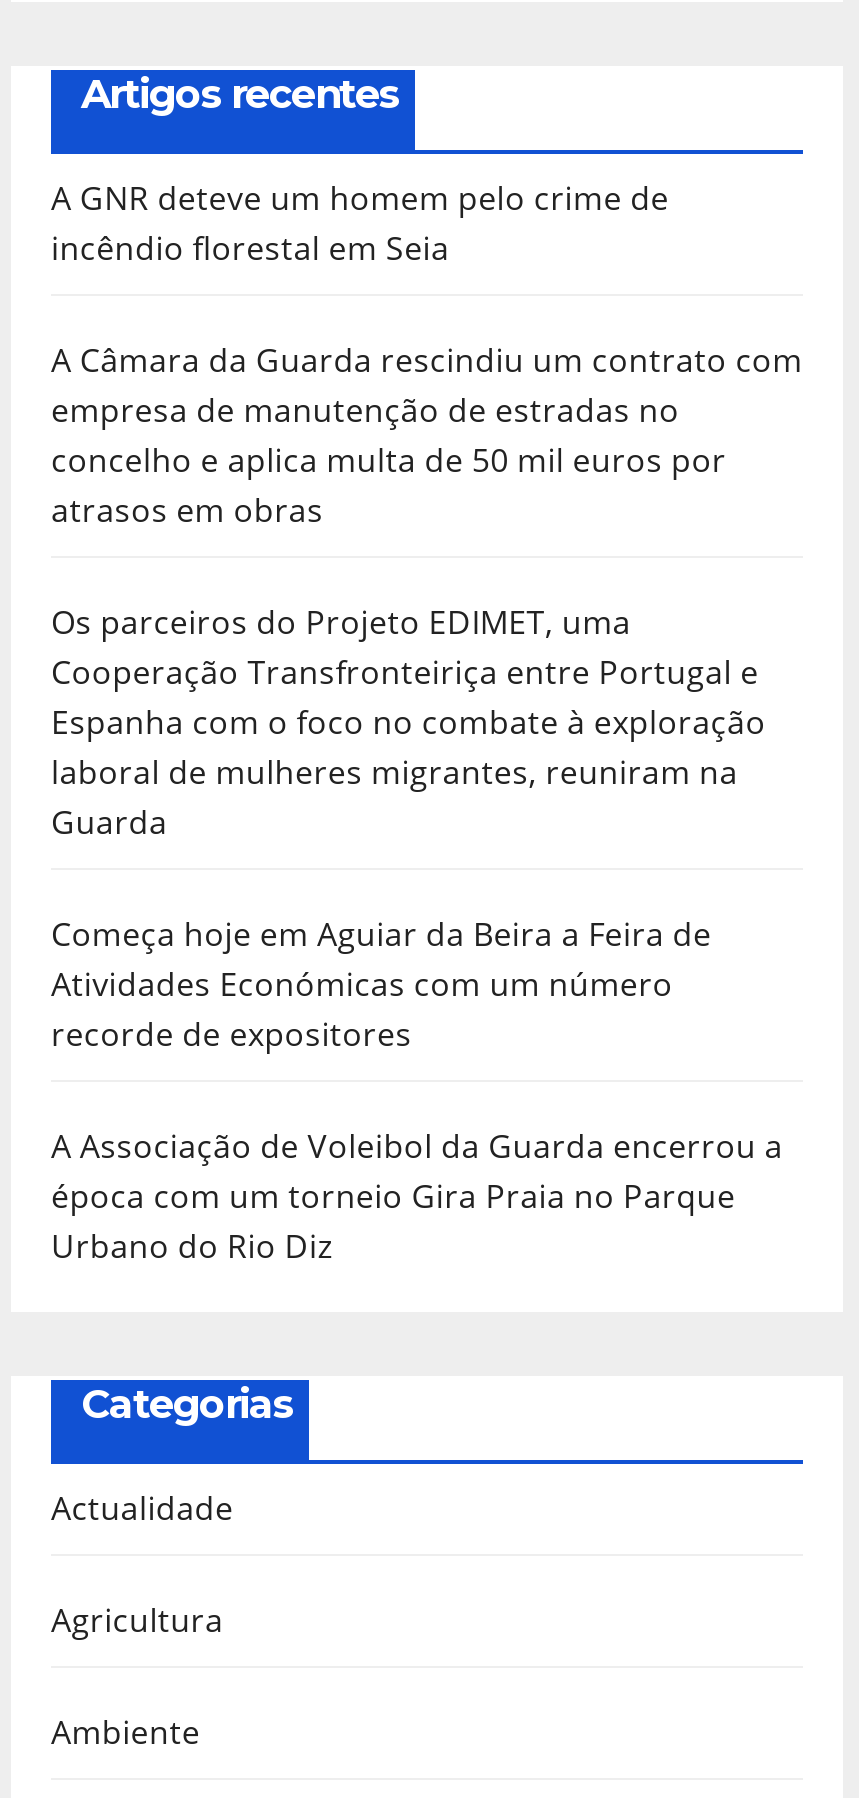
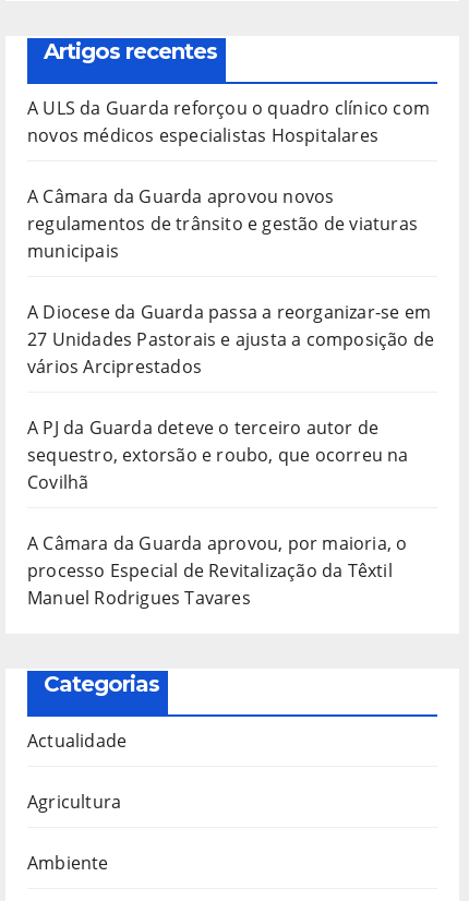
[51,176,669,270] A GNR deteve um homem pelo crime de | incêndio florestal em Seia -> [27,96,430,147] A ULS da Guarda reforçou o quadro clínico com | novos médicos especialistas Hospitalares
[51,338,803,532] A Câmara da Guarda rescindiu um contrato com | empresa de manutenção de estradas no | concelho e aplica multa de 50 mil euros por | atrasos em obras -> [27,184,418,263] A Câmara da Guarda aprovou novos | regulamentos de trânsito e gestão de viaturas | municipais
[51,600,766,844] Os parceiros do Projeto EDIMET, uma | Cooperação Transfronteiriça entre Portugal e | Espanha com o foco no combate à exploração | laboral de mulheres migrantes, reuniram na | Guarda -> [27,300,434,378] A Diocese da Guarda passa a reorganizar-se em | 27 Unidades Pastorais e ajusta a composição de | vários Arciprestados
[51,912,711,1056] Começa hoje em Aguiar da Beira a Feira de | Atividades Económicas com um número | recorde de expositores -> [27,415,409,494] A PJ da Guarda deteve o terceiro autor de | sequestro, extorsão e roubo, que ocorreu na | Covilhã
[51,1124,783,1268] A Associação de Voleibol da Guarda encerrou a | época com um torneio Gira Praia no Parque | Urbano do Rio Diz -> [27,531,407,610] A Câmara da Guarda aprovou, por maioria, o | processo Especial de Revitalização da Têxtil | Manuel Rodrigues Tavares

